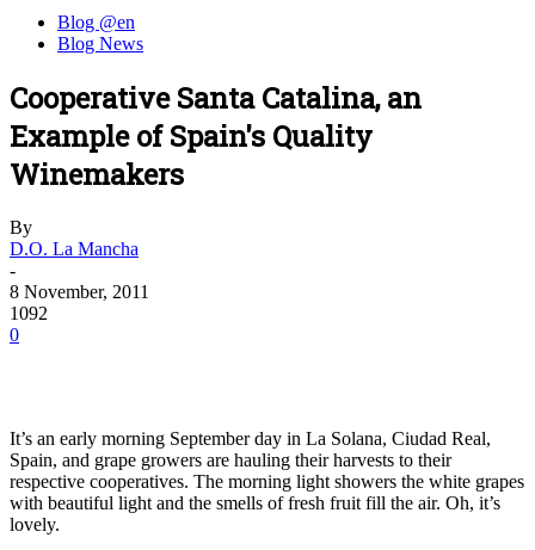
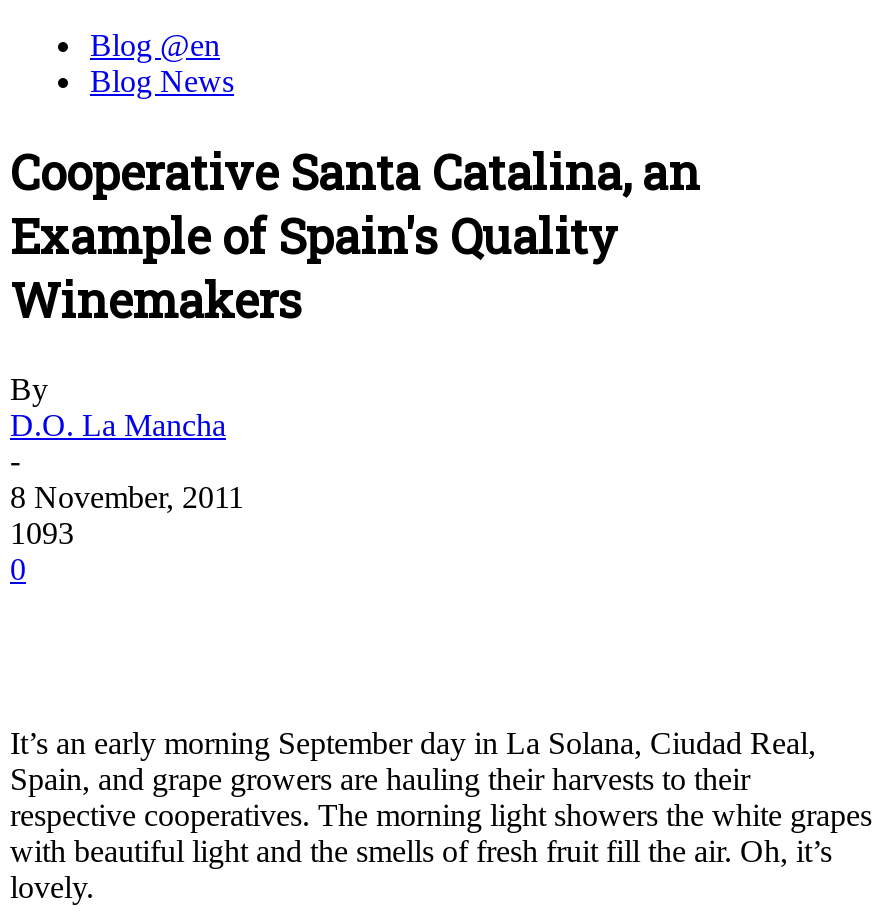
[10,303,48,323] 1092 -> [10,516,74,550] 1093

